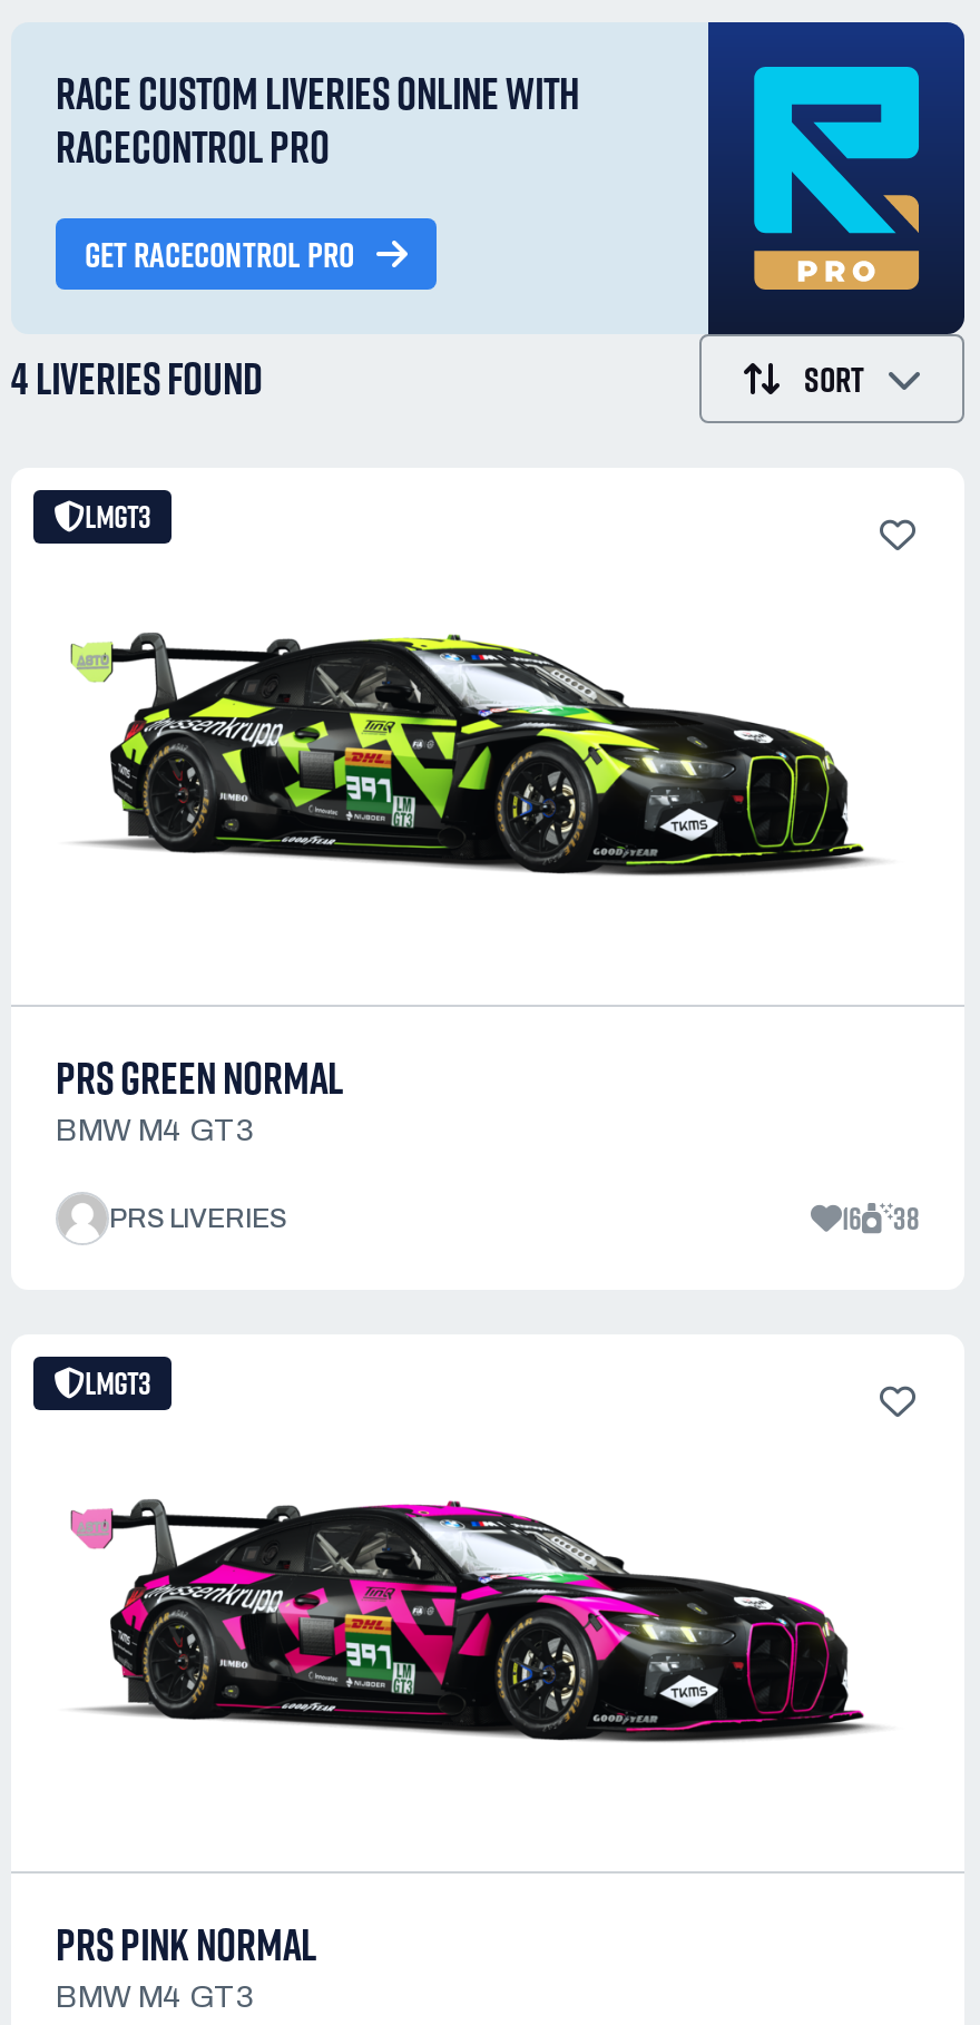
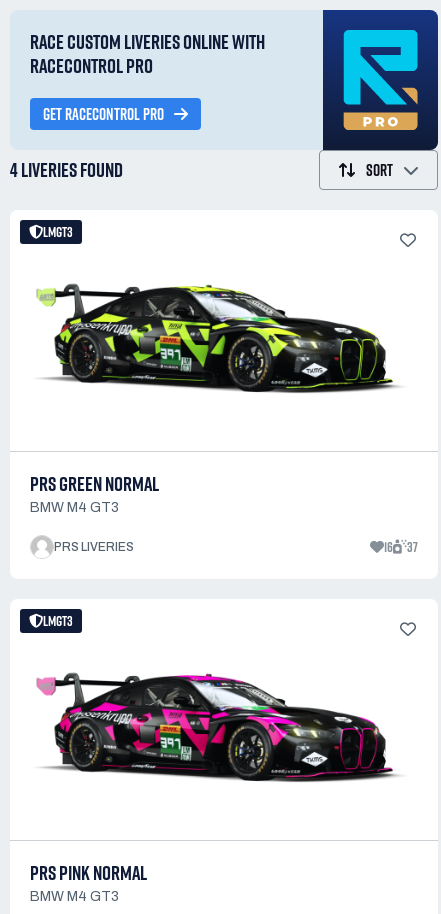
[893,1196,920,1240] 38 -> [407,537,418,557] 37

